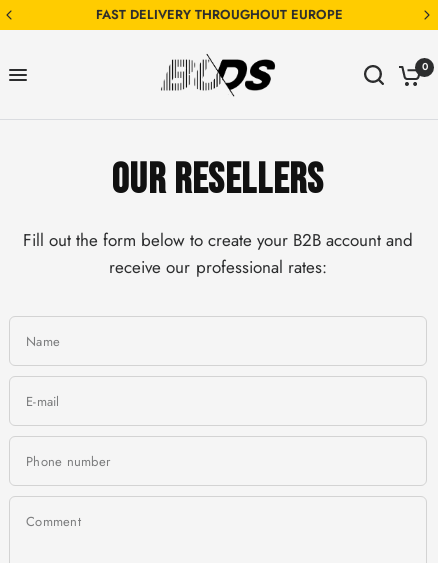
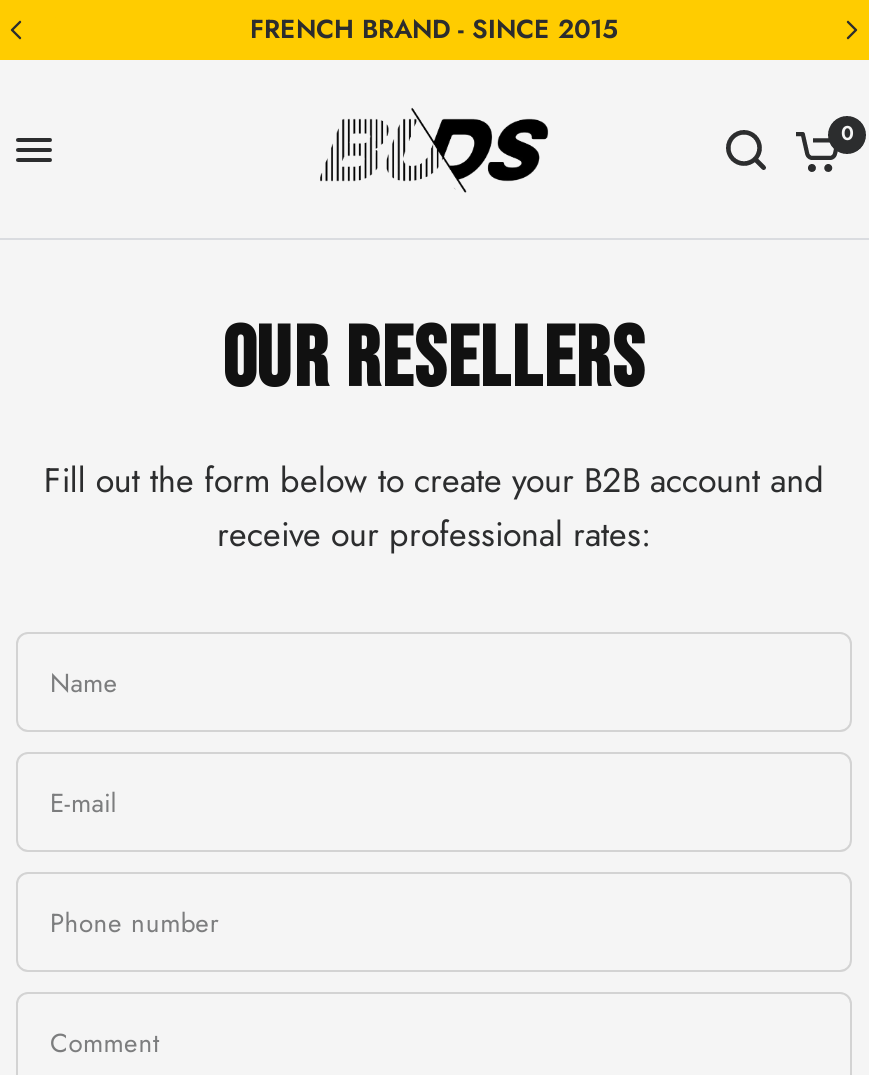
[95,5,342,24] FAST DELIVERY THROUGHOUT EUROPE -> [250,10,618,48] FRENCH BRAND - SINCE 2015

